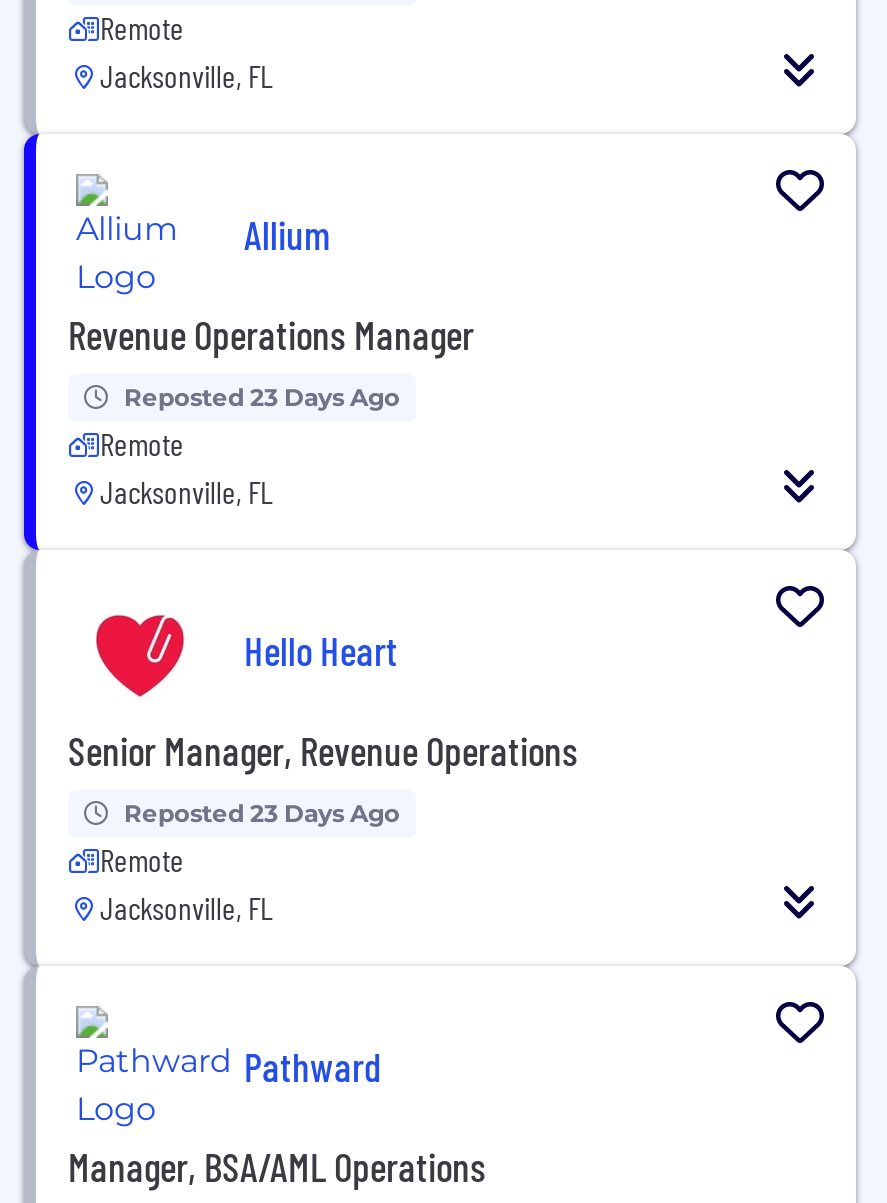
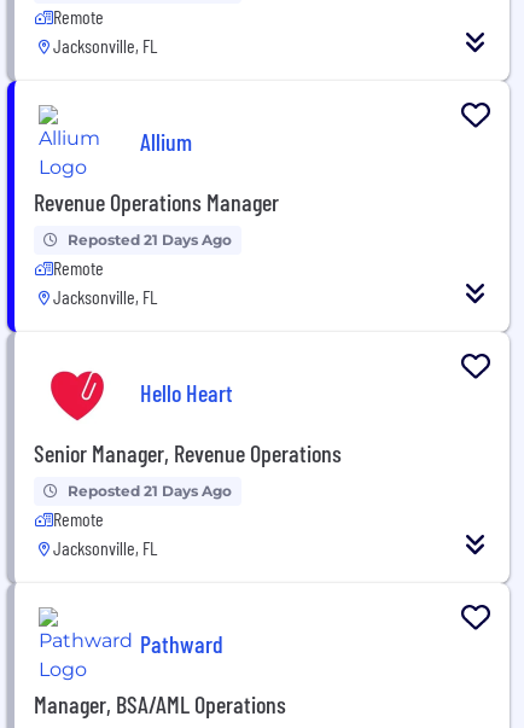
[124,381,400,411] Reposted 23 Days Ago -> [68,230,232,248] Reposted 21 Days Ago
[124,797,400,827] Reposted 23 Days Ago -> [68,481,232,499] Reposted 21 Days Ago

